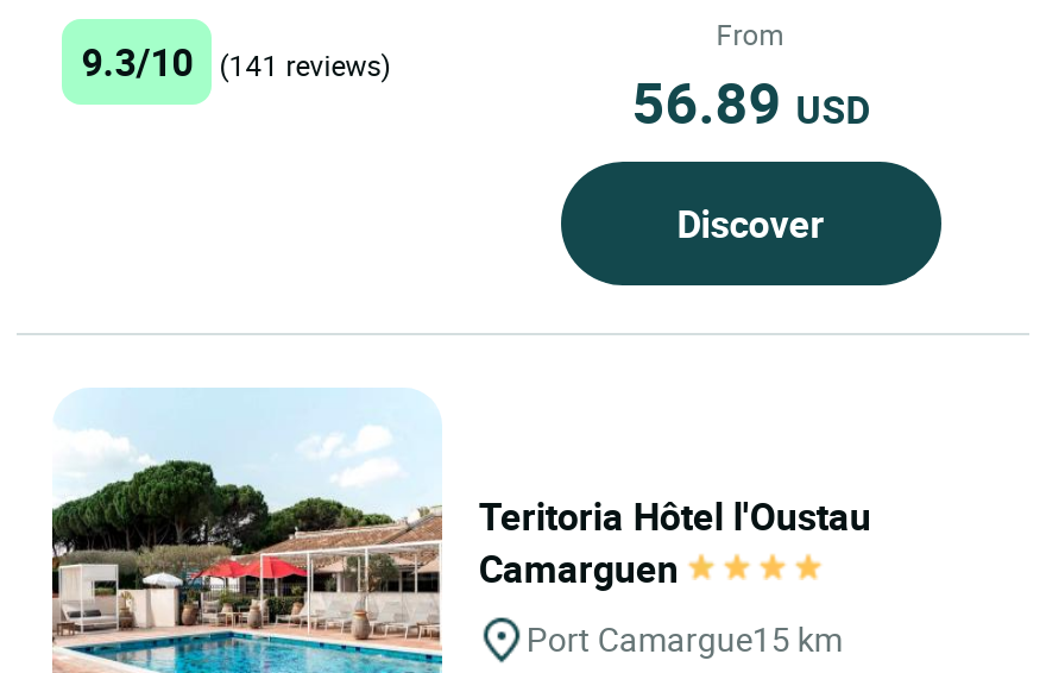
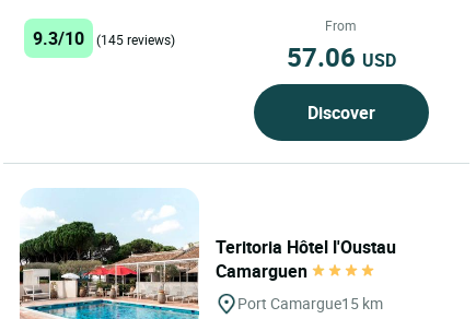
[81,37,390,89] 9.3/10 (141 reviews) -> [33,27,175,51] 9.3/10 (145 reviews)
[632,65,869,141] 56.89 USD -> [286,40,396,75] 57.06 USD

